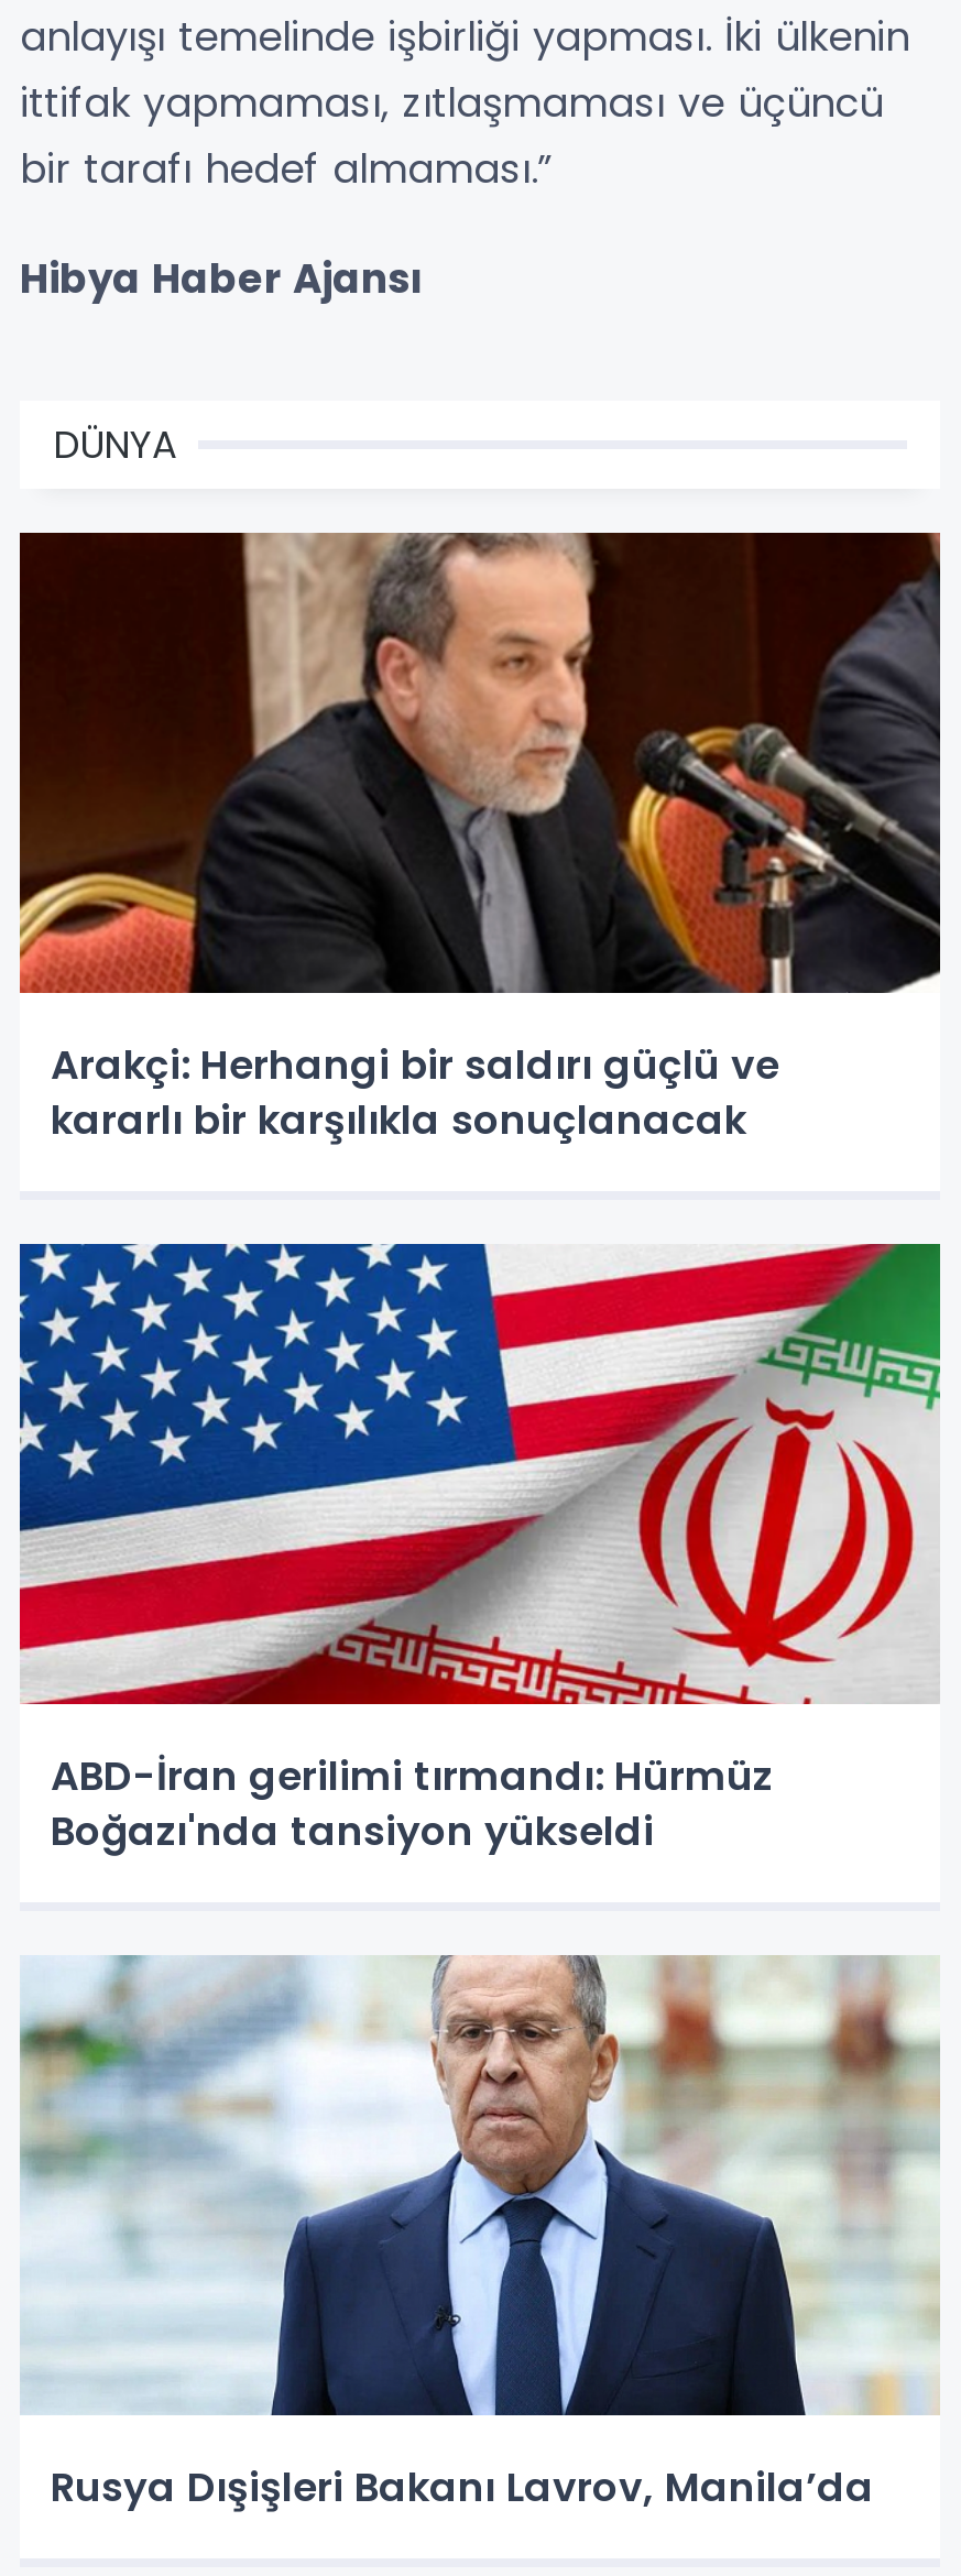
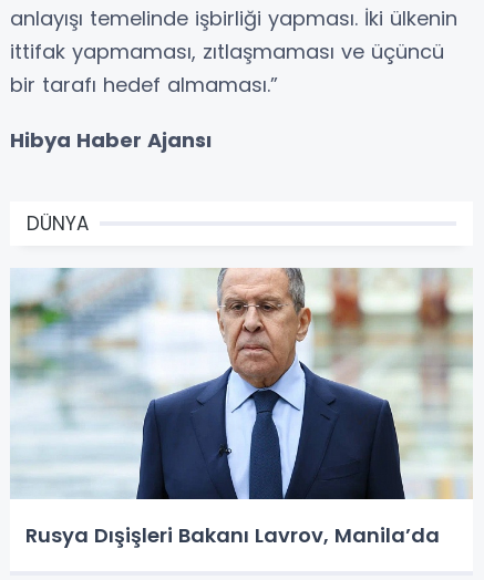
[18,531,942,1147] [image] | Arakçi: Herhangi bir saldırı güçlü ve | kararlı bir karşılıkla sonuçlanacak -> none
[18,1242,942,1858] [image] | ABD-İran gerilimi tırmandı: Hürmüz | Boğazı'nda tansiyon yükseldi -> none

